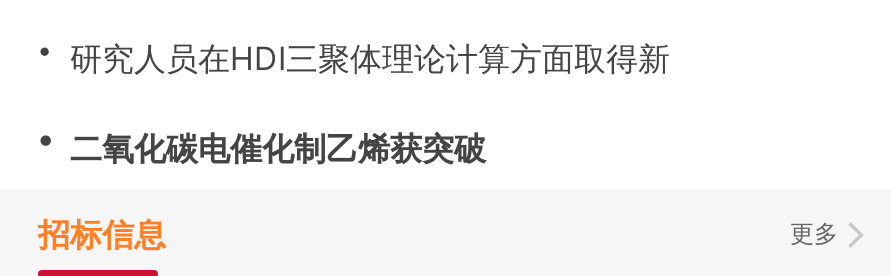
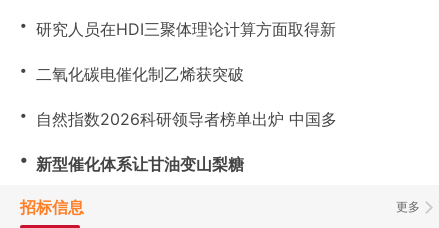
none -> [10,100,337,176] ・自然指数2026科研领导者榜单出炉 中国多 | ・新型催化体系让甘油变山梨糖

